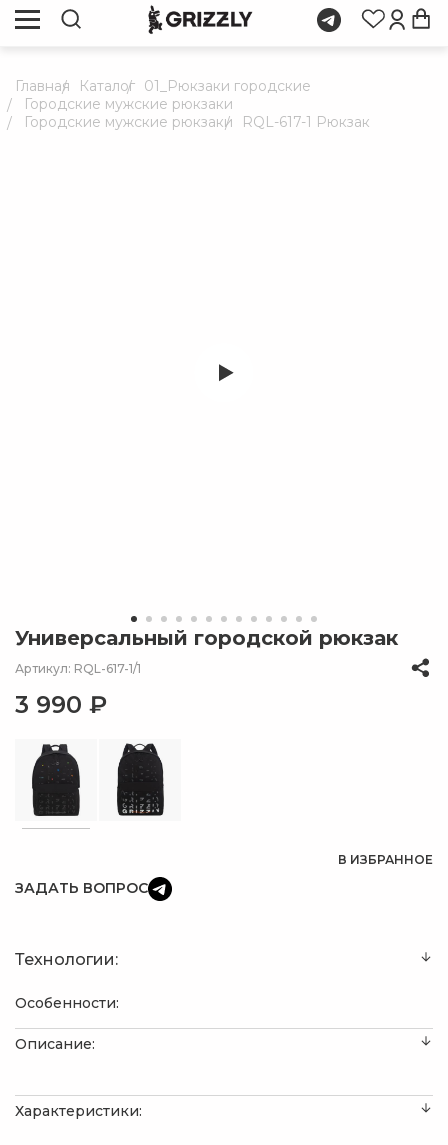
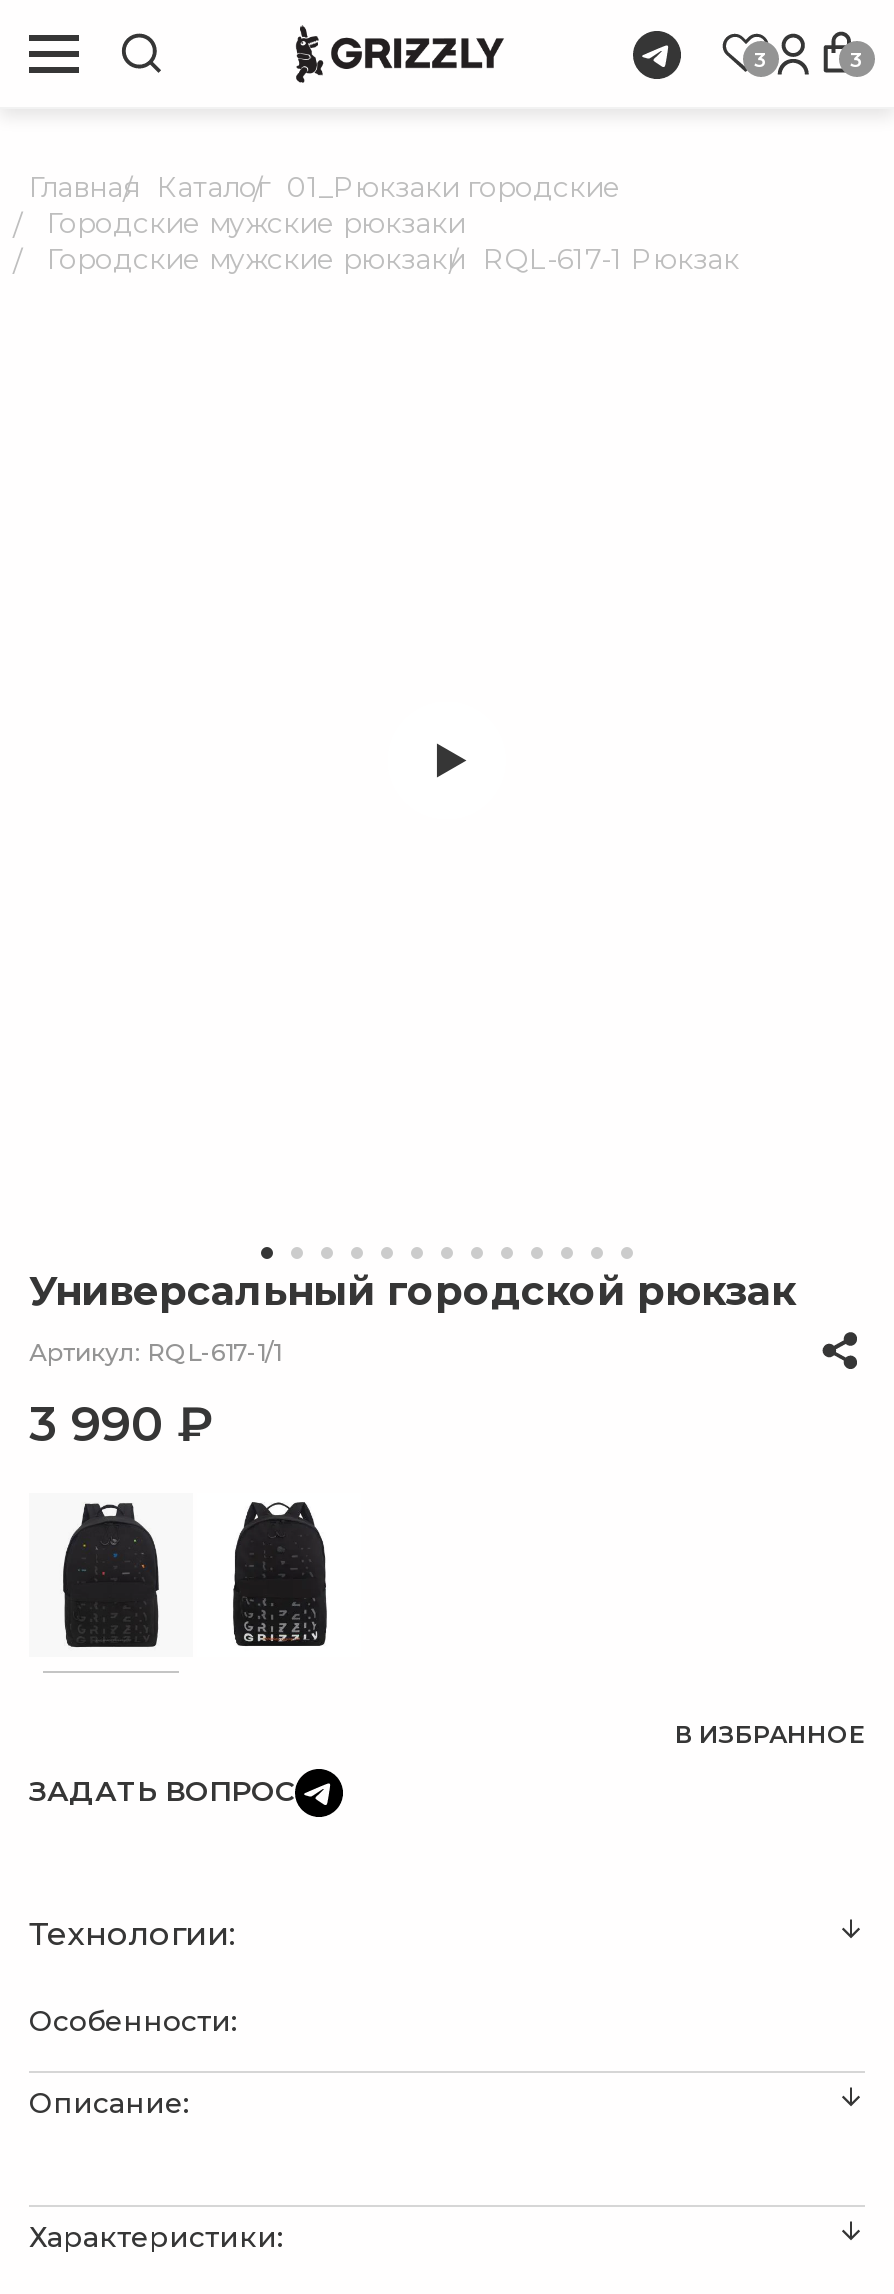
none -> [754,46,864,72] 3 | 3

